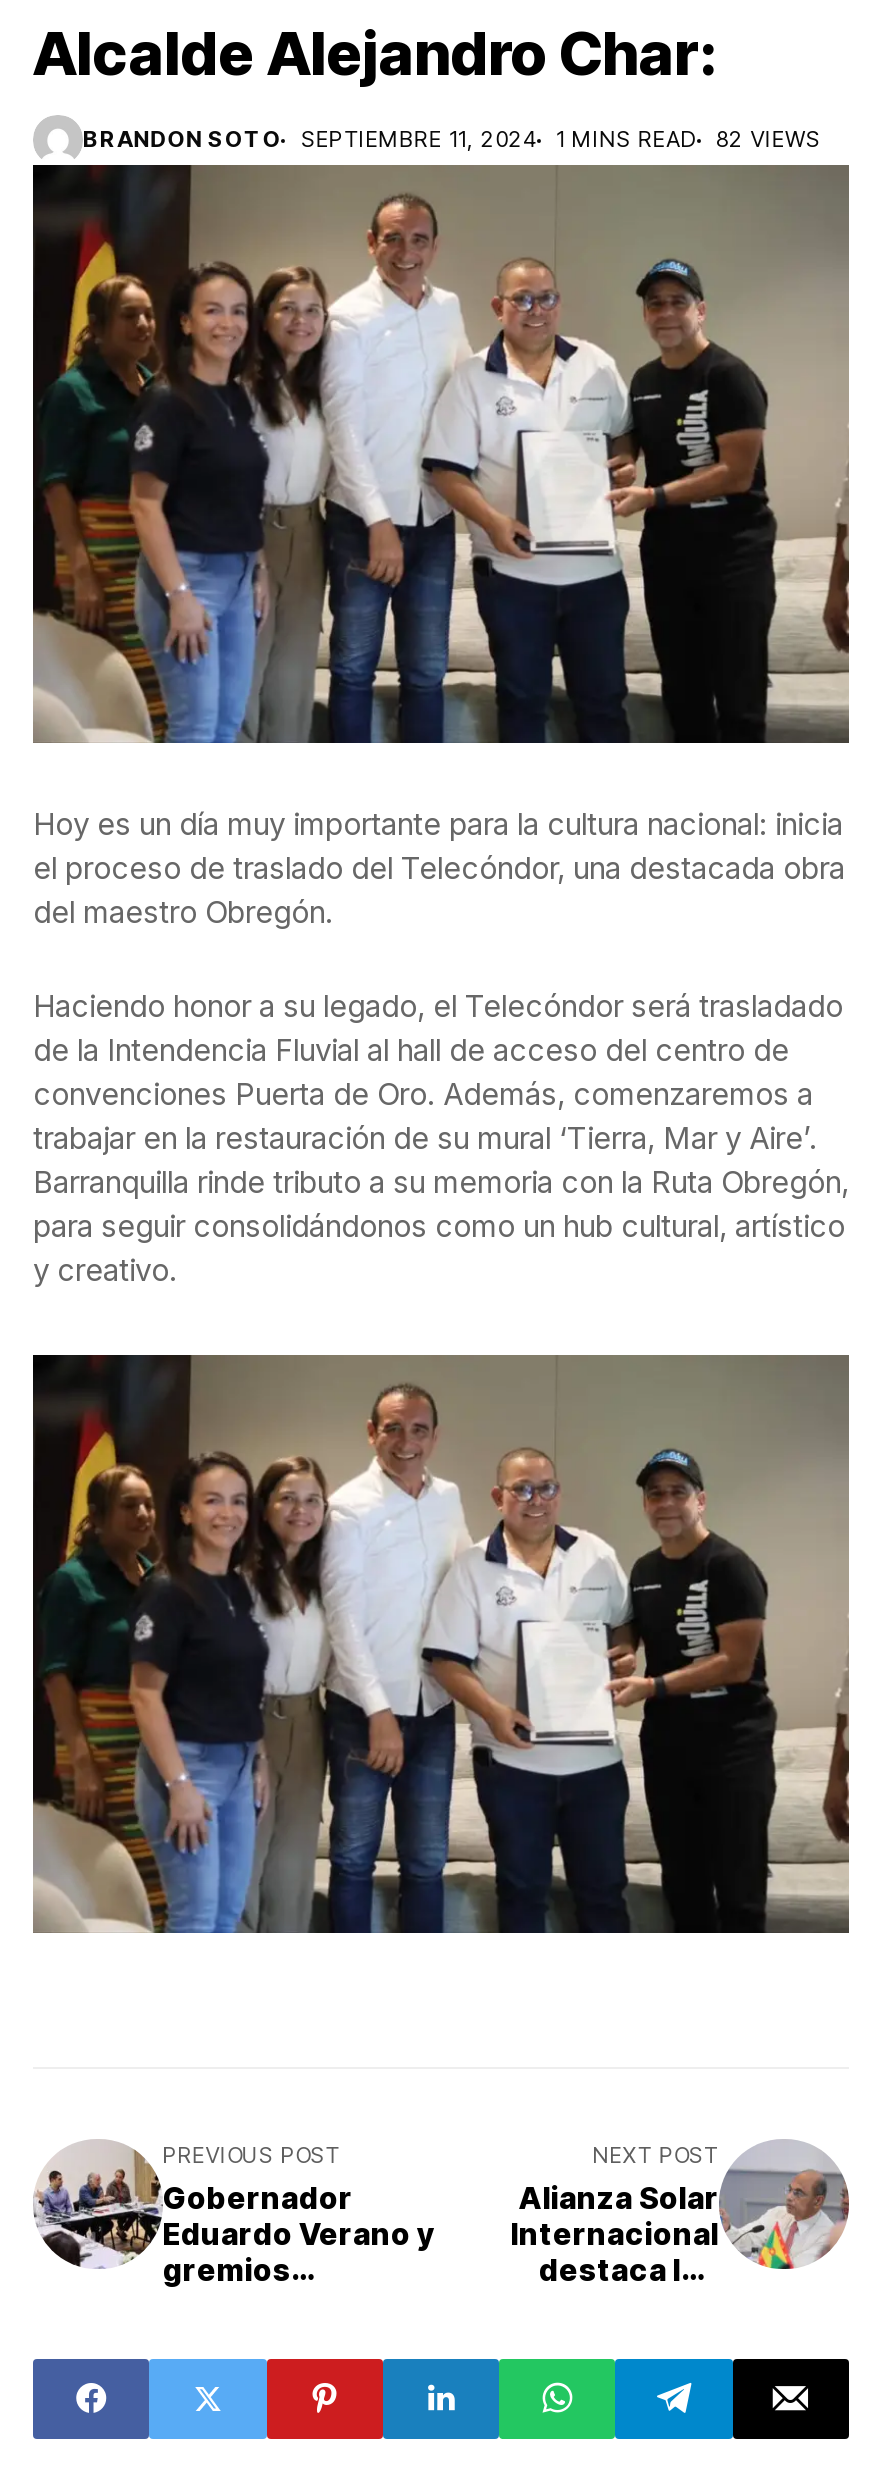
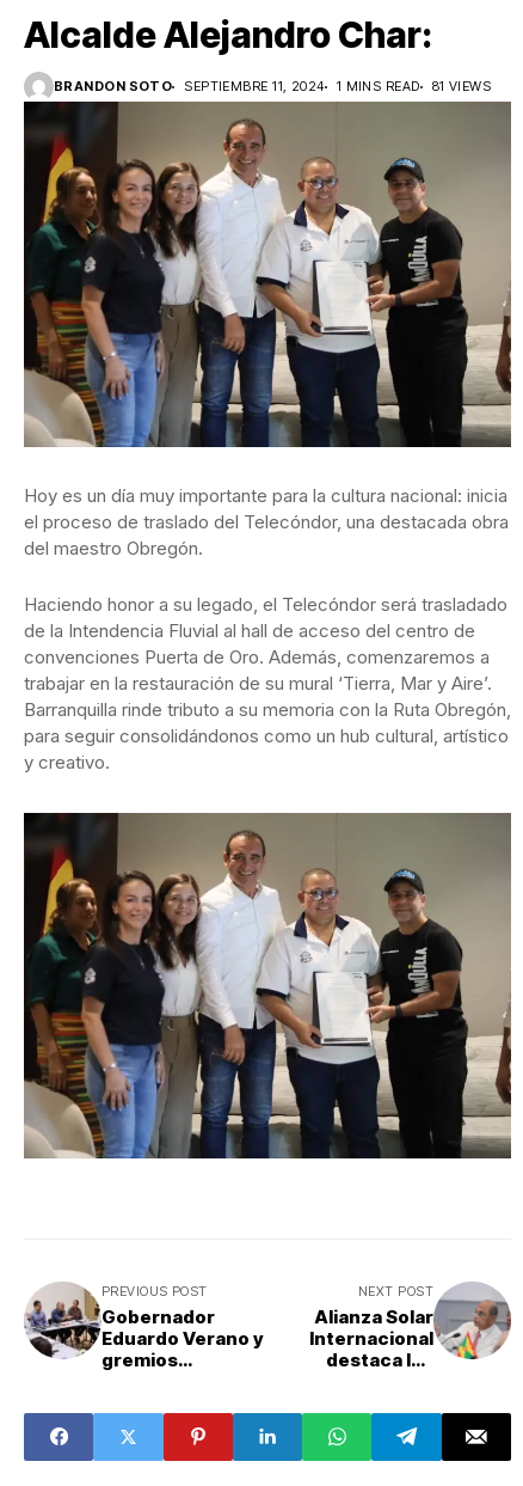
[83,125,821,153] BRANDON SOTO SEPTIEMBRE 11, 2024 1 MINS READ 82 VIEWS -> [54,78,491,94] BRANDON SOTO SEPTIEMBRE 11, 2024 1 MINS READ 81 VIEWS

